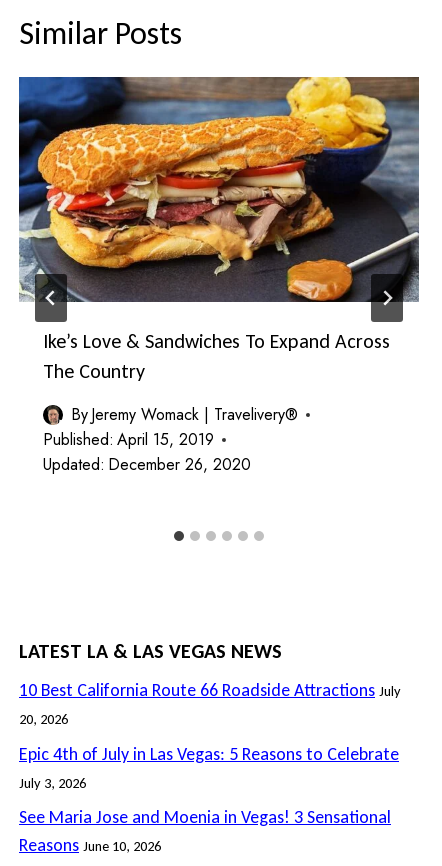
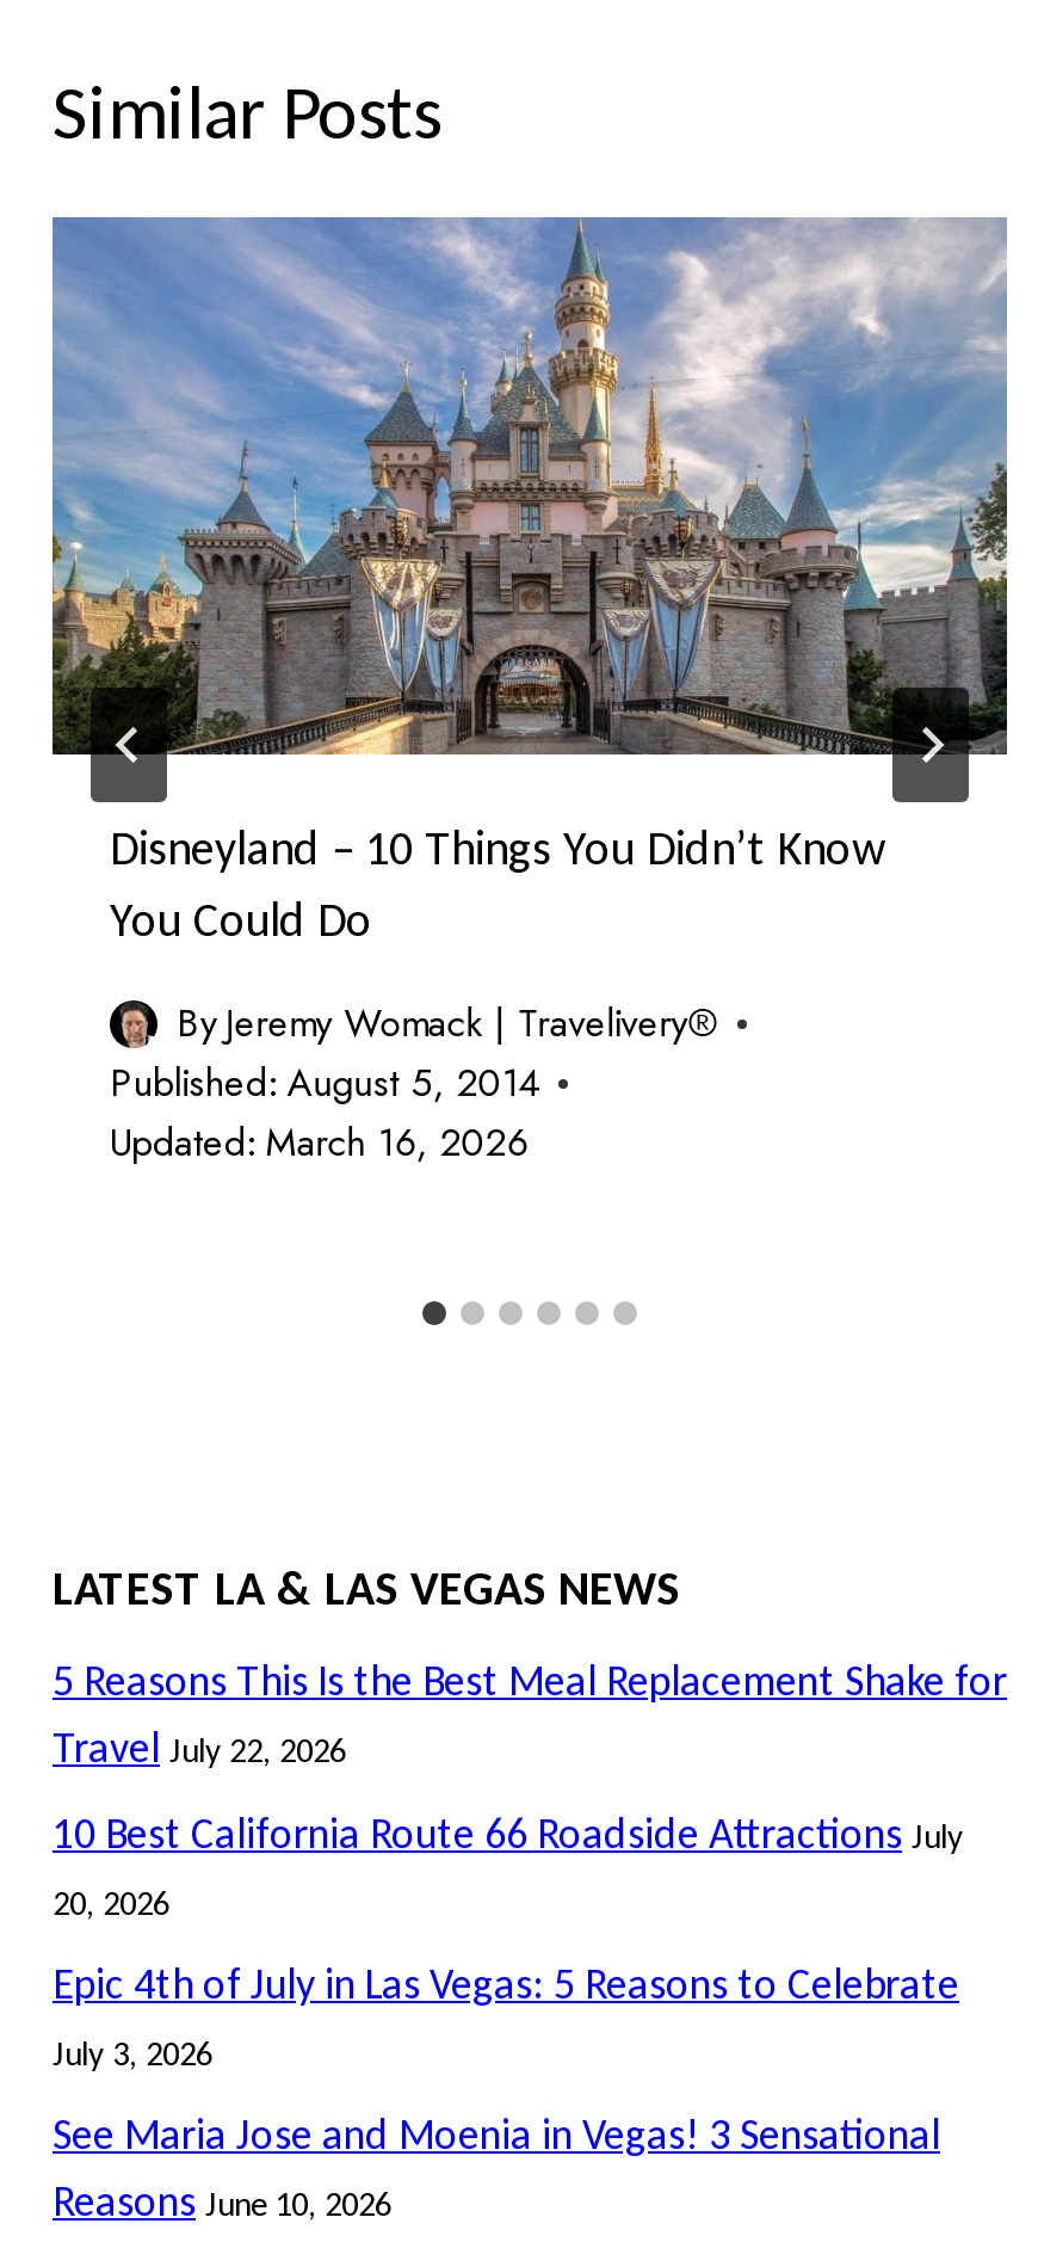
[18,76,420,383] [image] | Ike’s Love & Sandwiches To Expand Across | The Country -> [50,215,1007,949] [image] | Disneyland – 10 Things You Didn’t Know | You Could Do
[43,428,214,451] Published: April 15, 2019 -> [110,1056,540,1111] Published: August 5, 2014
[43,453,251,476] Updated: December 26, 2020 -> [110,1116,528,1171] Updated: March 16, 2026
none -> [52,1656,1007,1775] 5 Reasons This Is the Best Meal Replacement Shake for | Travel July 22, 2026

